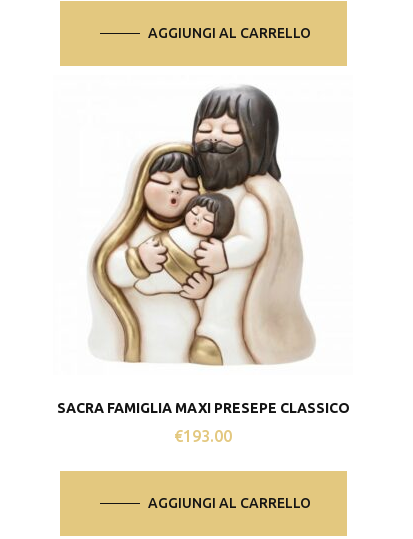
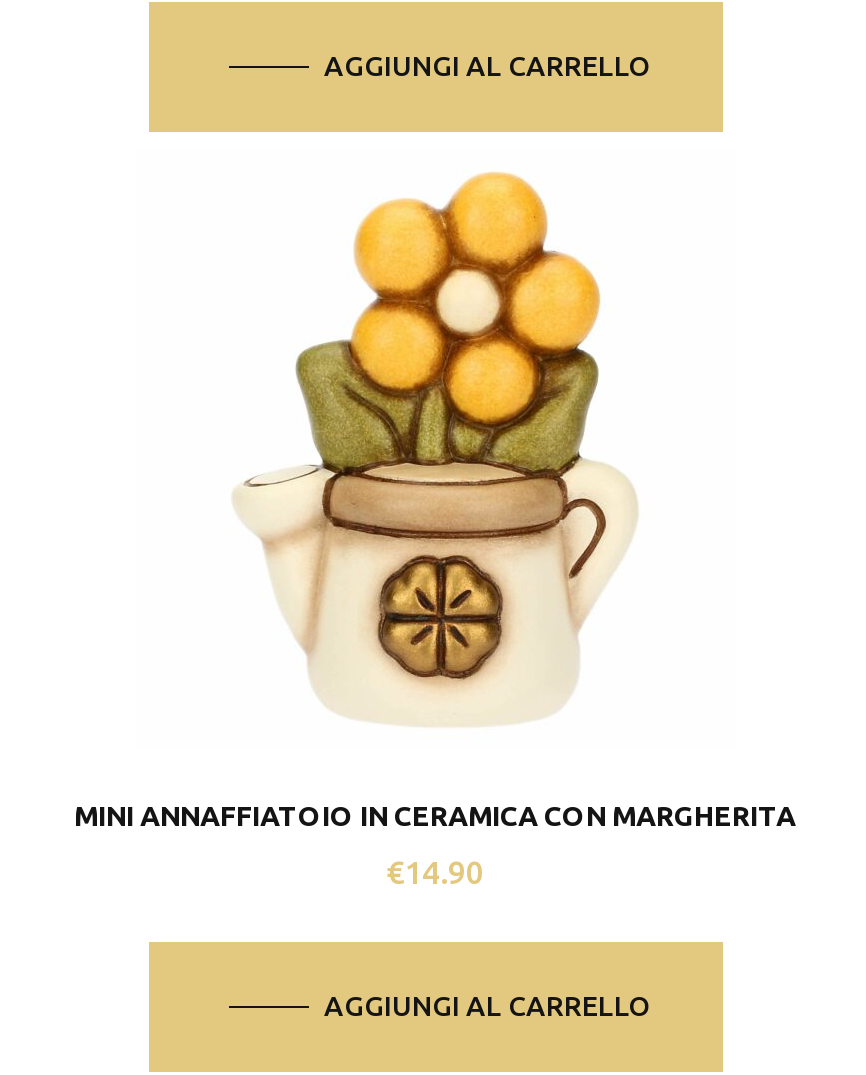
[56,85,349,416] [image] | SACRA FAMIGLIA MAXI PRESEPE CLASSICO -> [74,172,796,832] [image] | MINI ANNAFFIATOIO IN CERAMICA CON MARGHERITA
[174,427,232,445] €193.00 -> [386,854,484,890] €14.90

